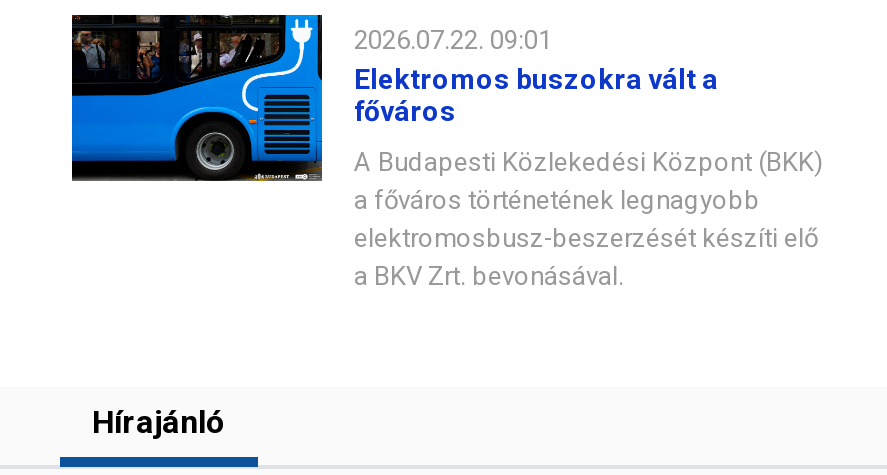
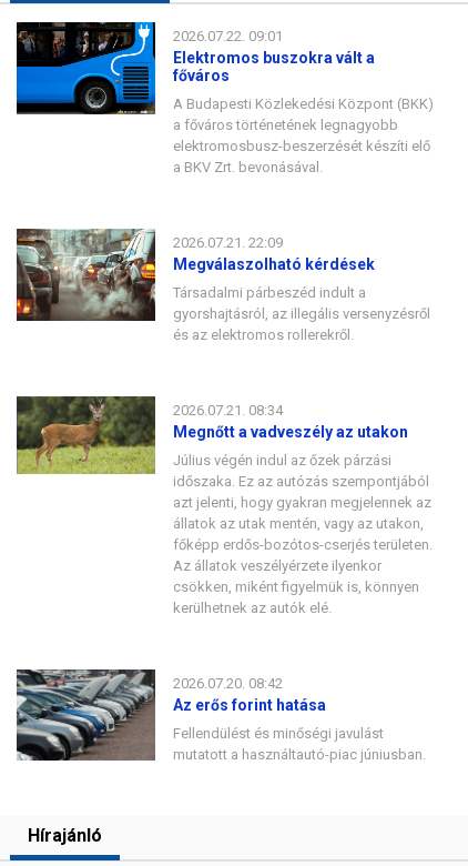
none -> [16,228,430,343] [image] | 2026.07.21. 22:09 | Megválaszolható kérdések | Társadalmi párbeszéd indult a | gyorshajtásról, az illegális versenyzésről | és az elektromos rollerekről.
none -> [16,395,433,616] [image] | 2026.07.21. 08:34 | Megnőtt a vadveszély az utakon | Július végén indul az őzek párzási | időszaka. Ez az autózás szempontjából | azt jelenti, hogy gyakran megjelennek az | állatok az utak mentén, vagy az utakon, | főképp erdős-bozótos-cserjés területen. | Az állatok veszélyérzete ilyenkor | csökken, miként figyelmük is, könnyen | kerülhetnek az autók elé.
none -> [16,668,426,763] [image] | 2026.07.20. 08:42 | Az erős forint hatása | Fellendülést és minőségi javulást | mutatott a használtautó-piac júniusban.

